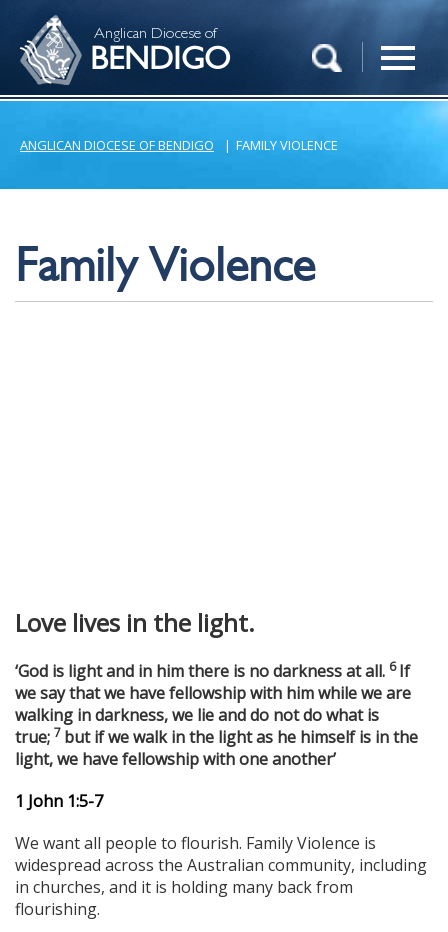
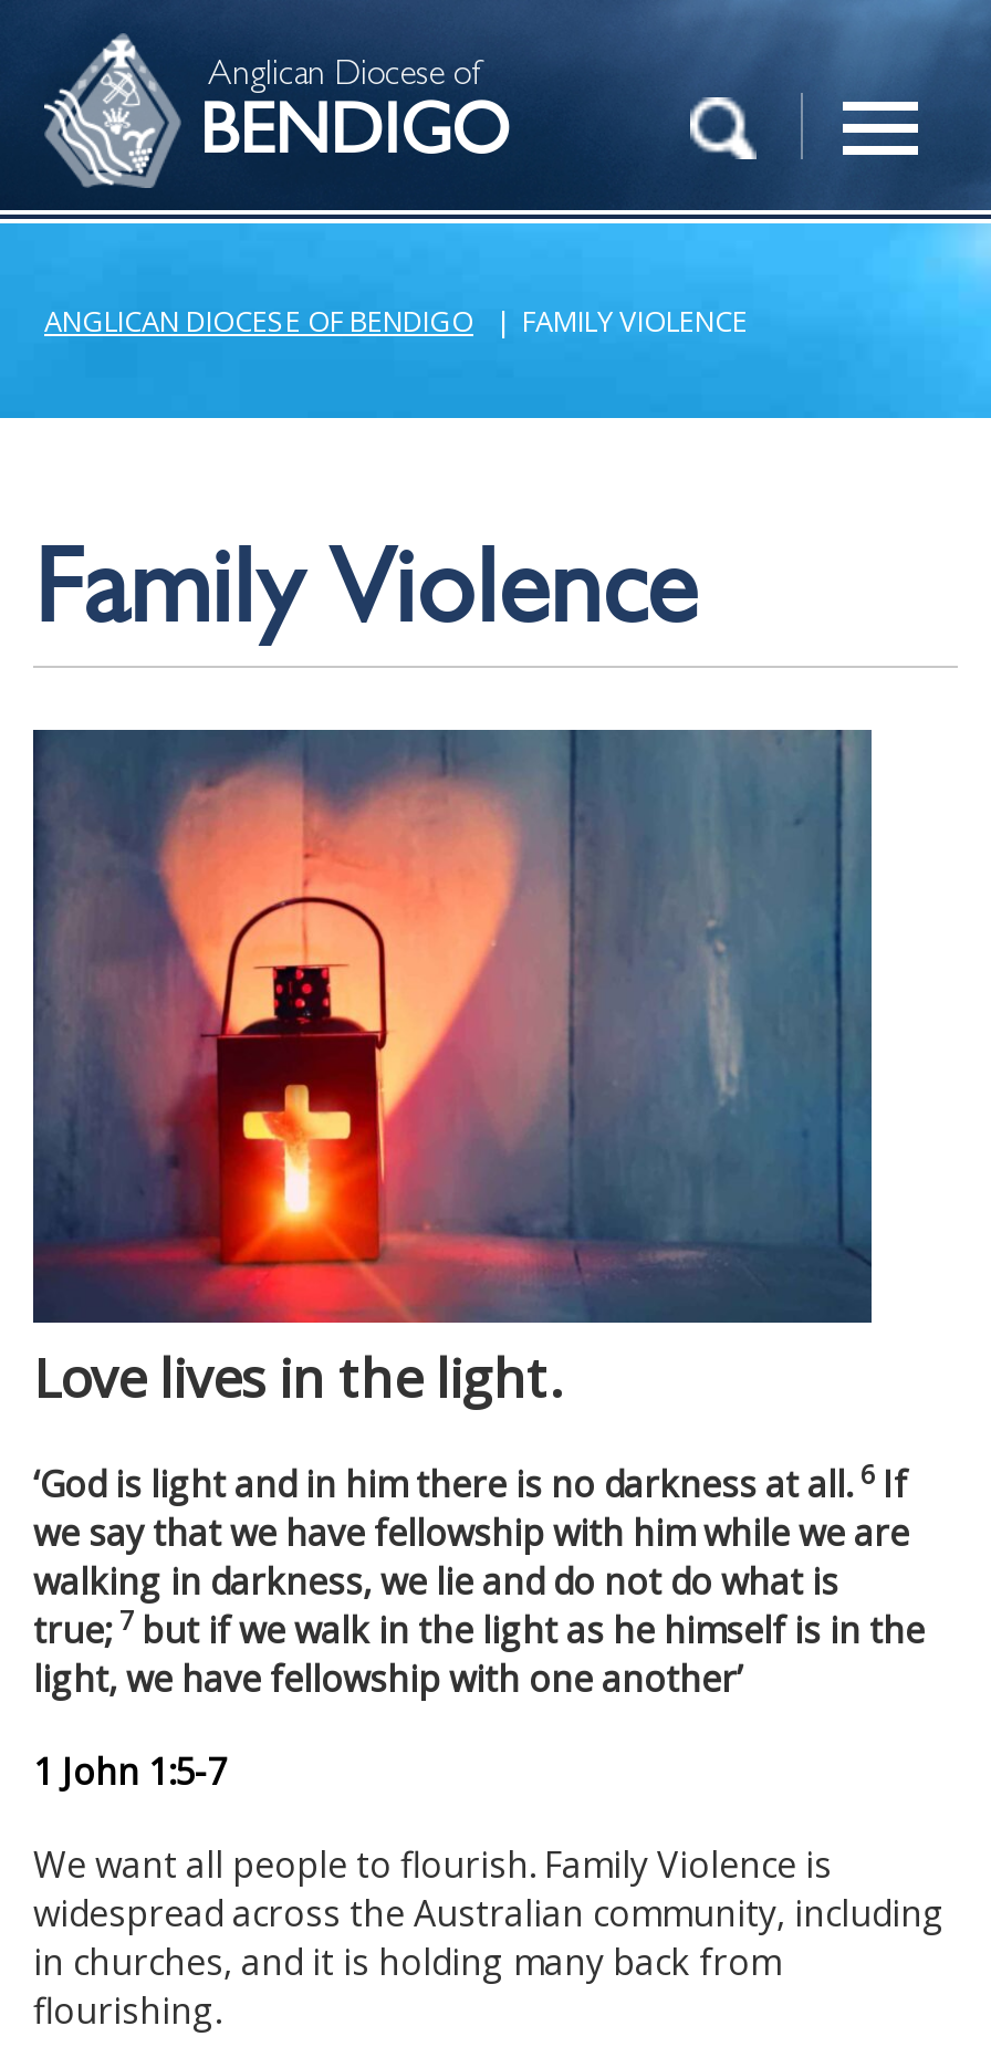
none -> [31,728,874,1325] [image]

